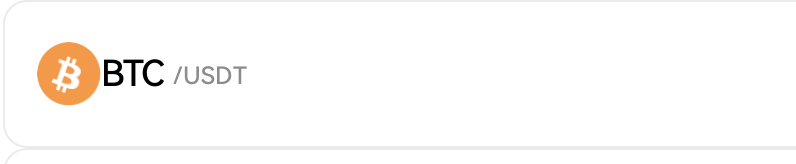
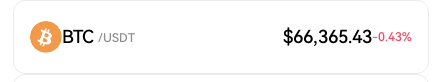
none -> [283,26,412,47] $66,365.43-0.43%

